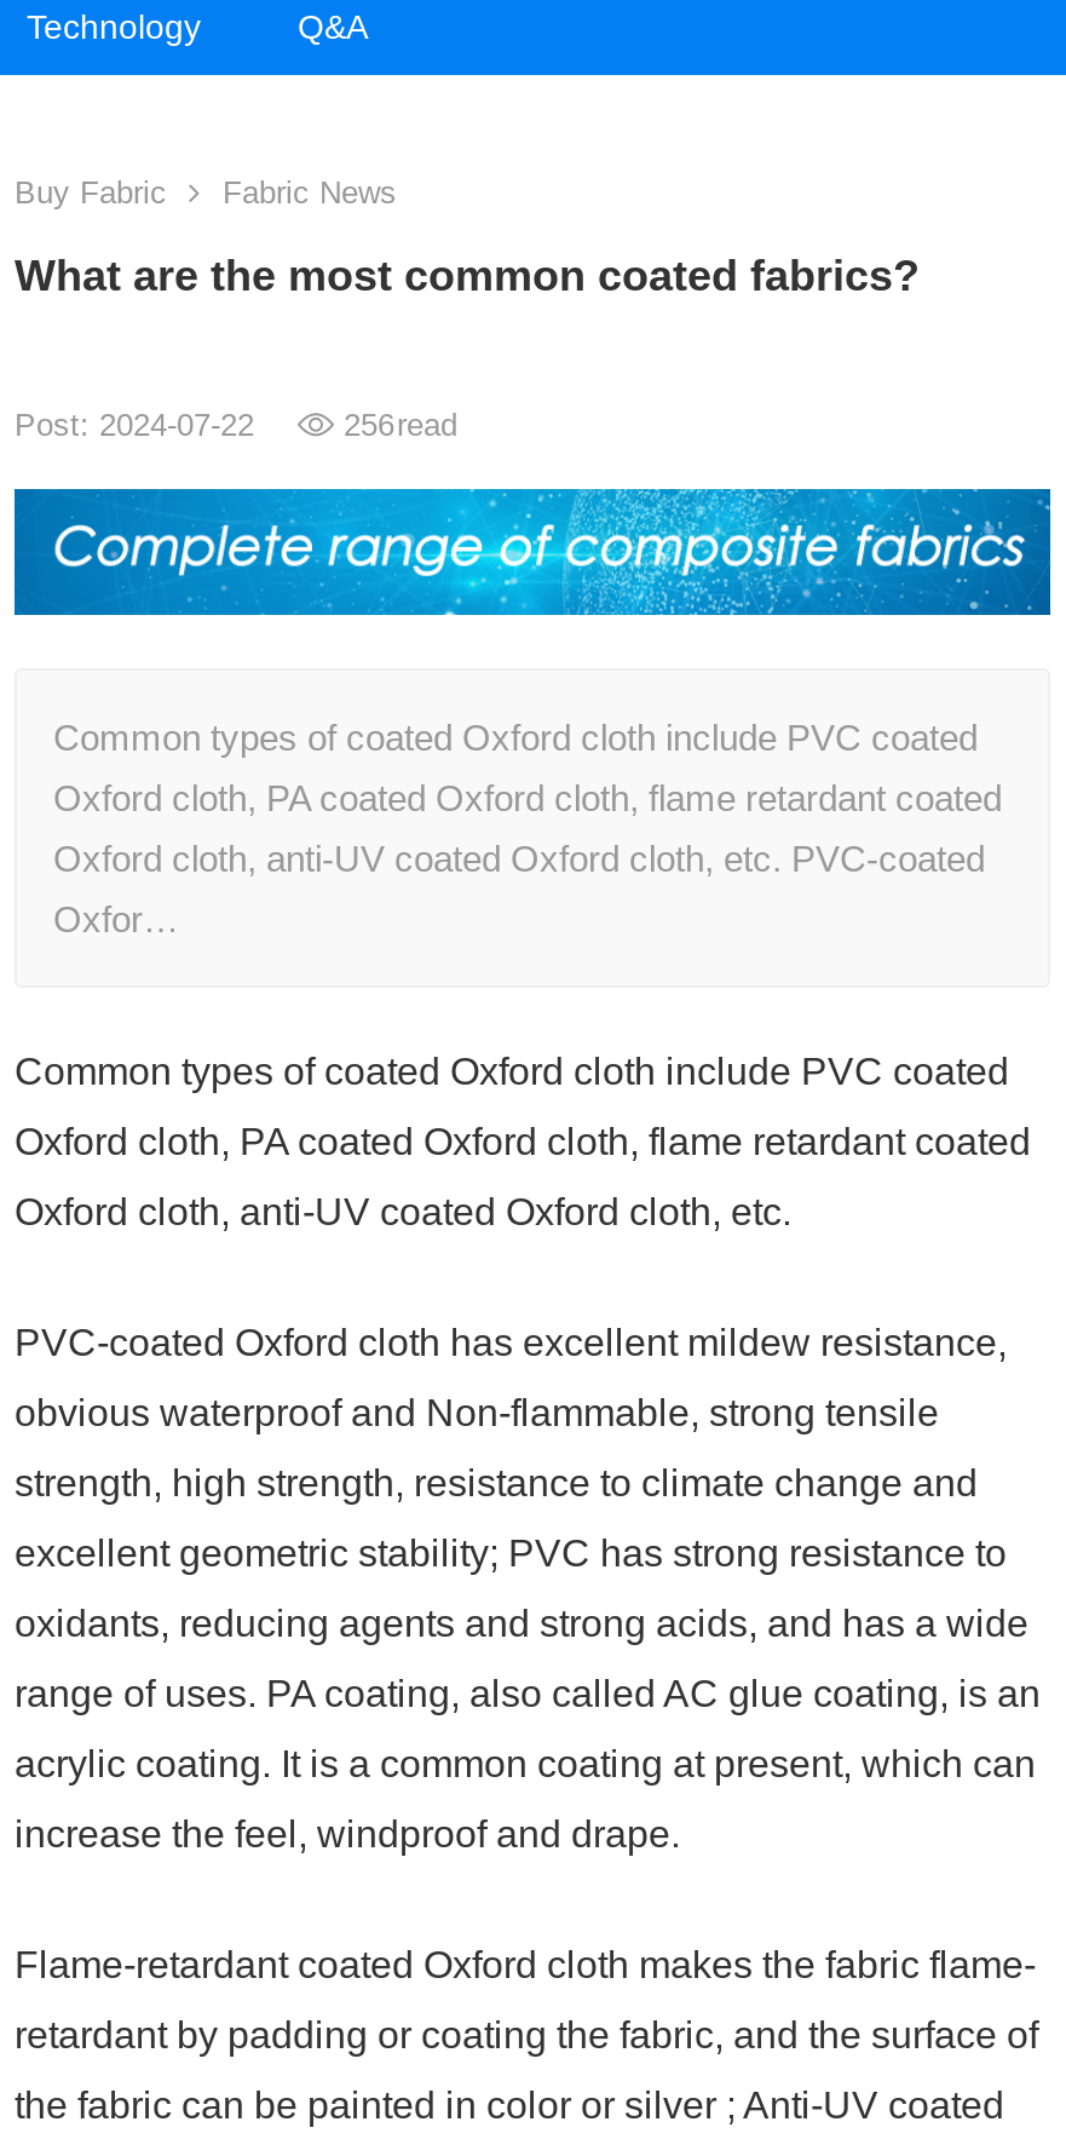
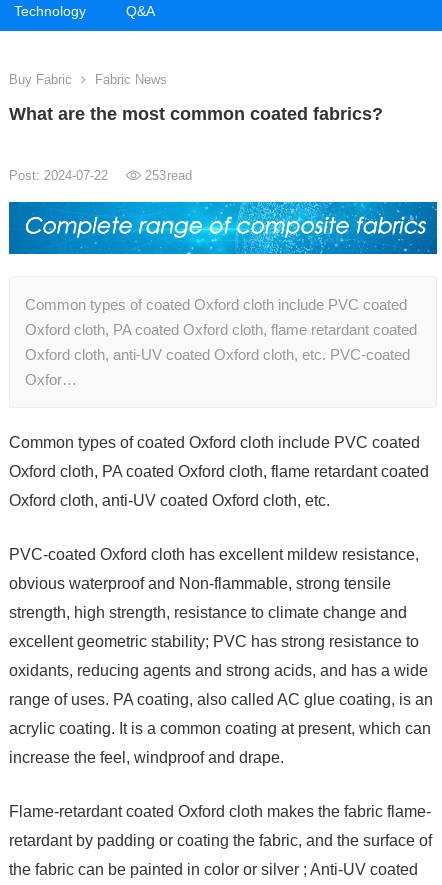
[15,407,457,443] Post: 2024-07-22 256read -> [9,168,192,183] Post: 2024-07-22 253read

